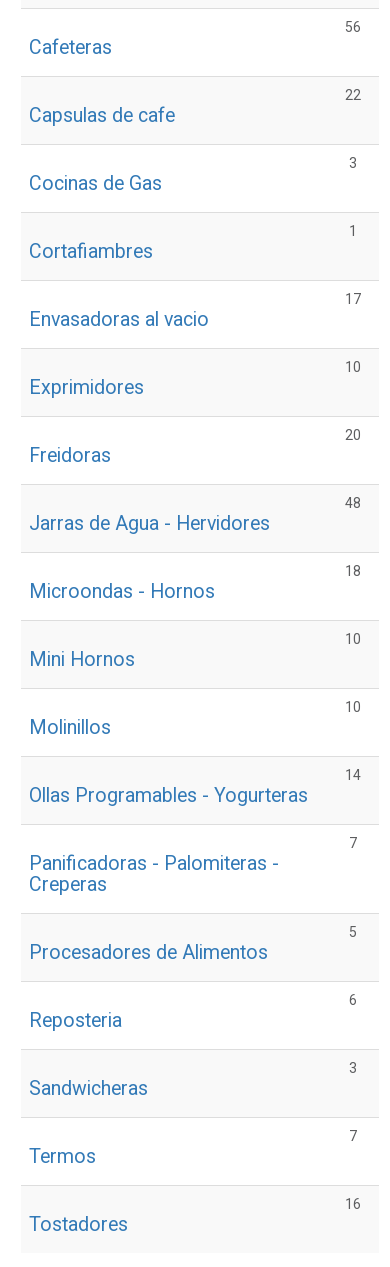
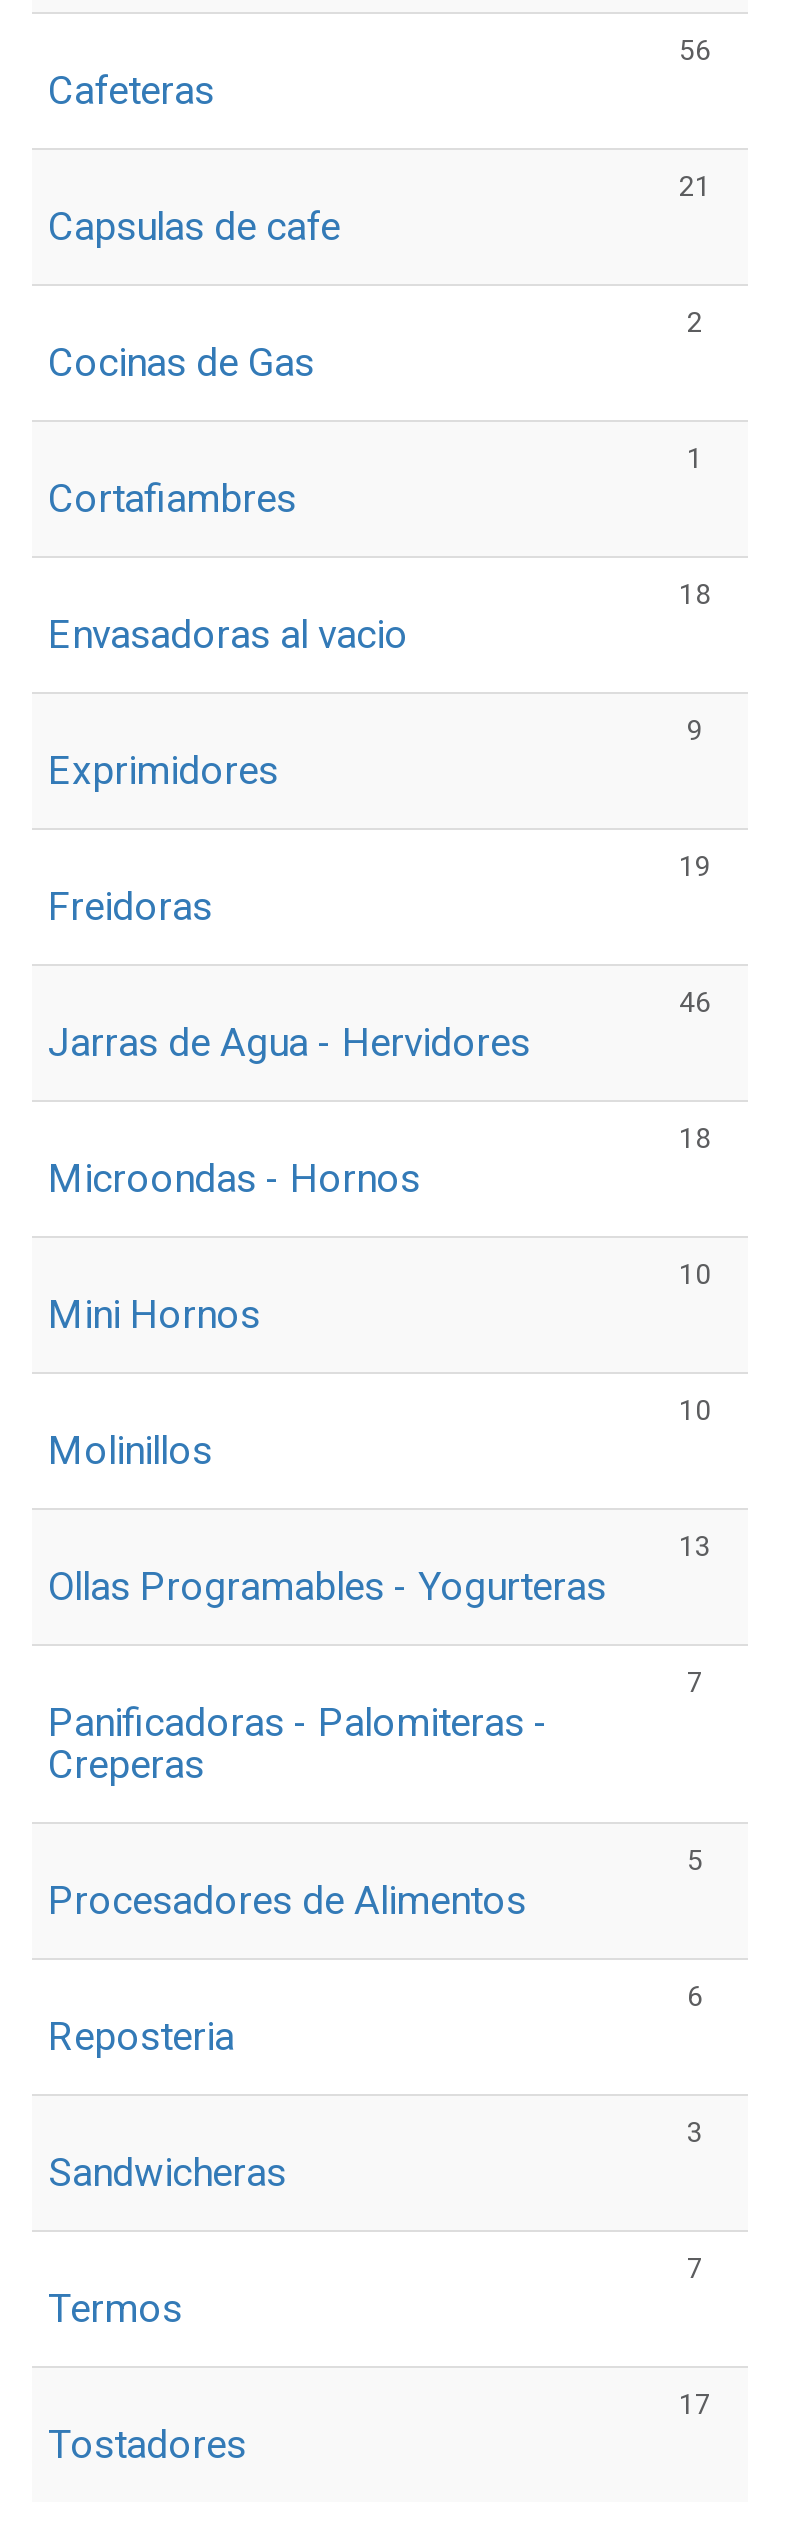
[344,87,360,103] 22 -> [679,170,711,202] 21
[348,155,356,171] 3 -> [687,306,703,338] 2
[344,291,360,307] 17 -> [679,578,711,610] 18
[344,359,360,375] 10 -> [687,714,703,746] 9
[344,427,360,443] 20 -> [679,850,711,882] 19
[344,495,360,511] 48 -> [679,986,711,1018] 46
[344,767,360,783] 14 -> [679,1530,711,1562] 13
[344,1196,360,1212] 16 -> [679,2388,711,2420] 17

